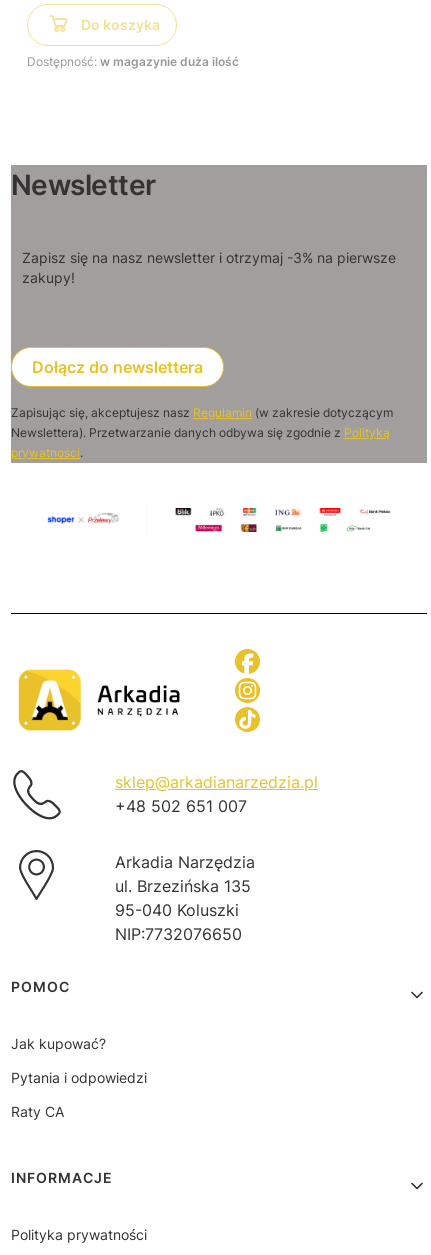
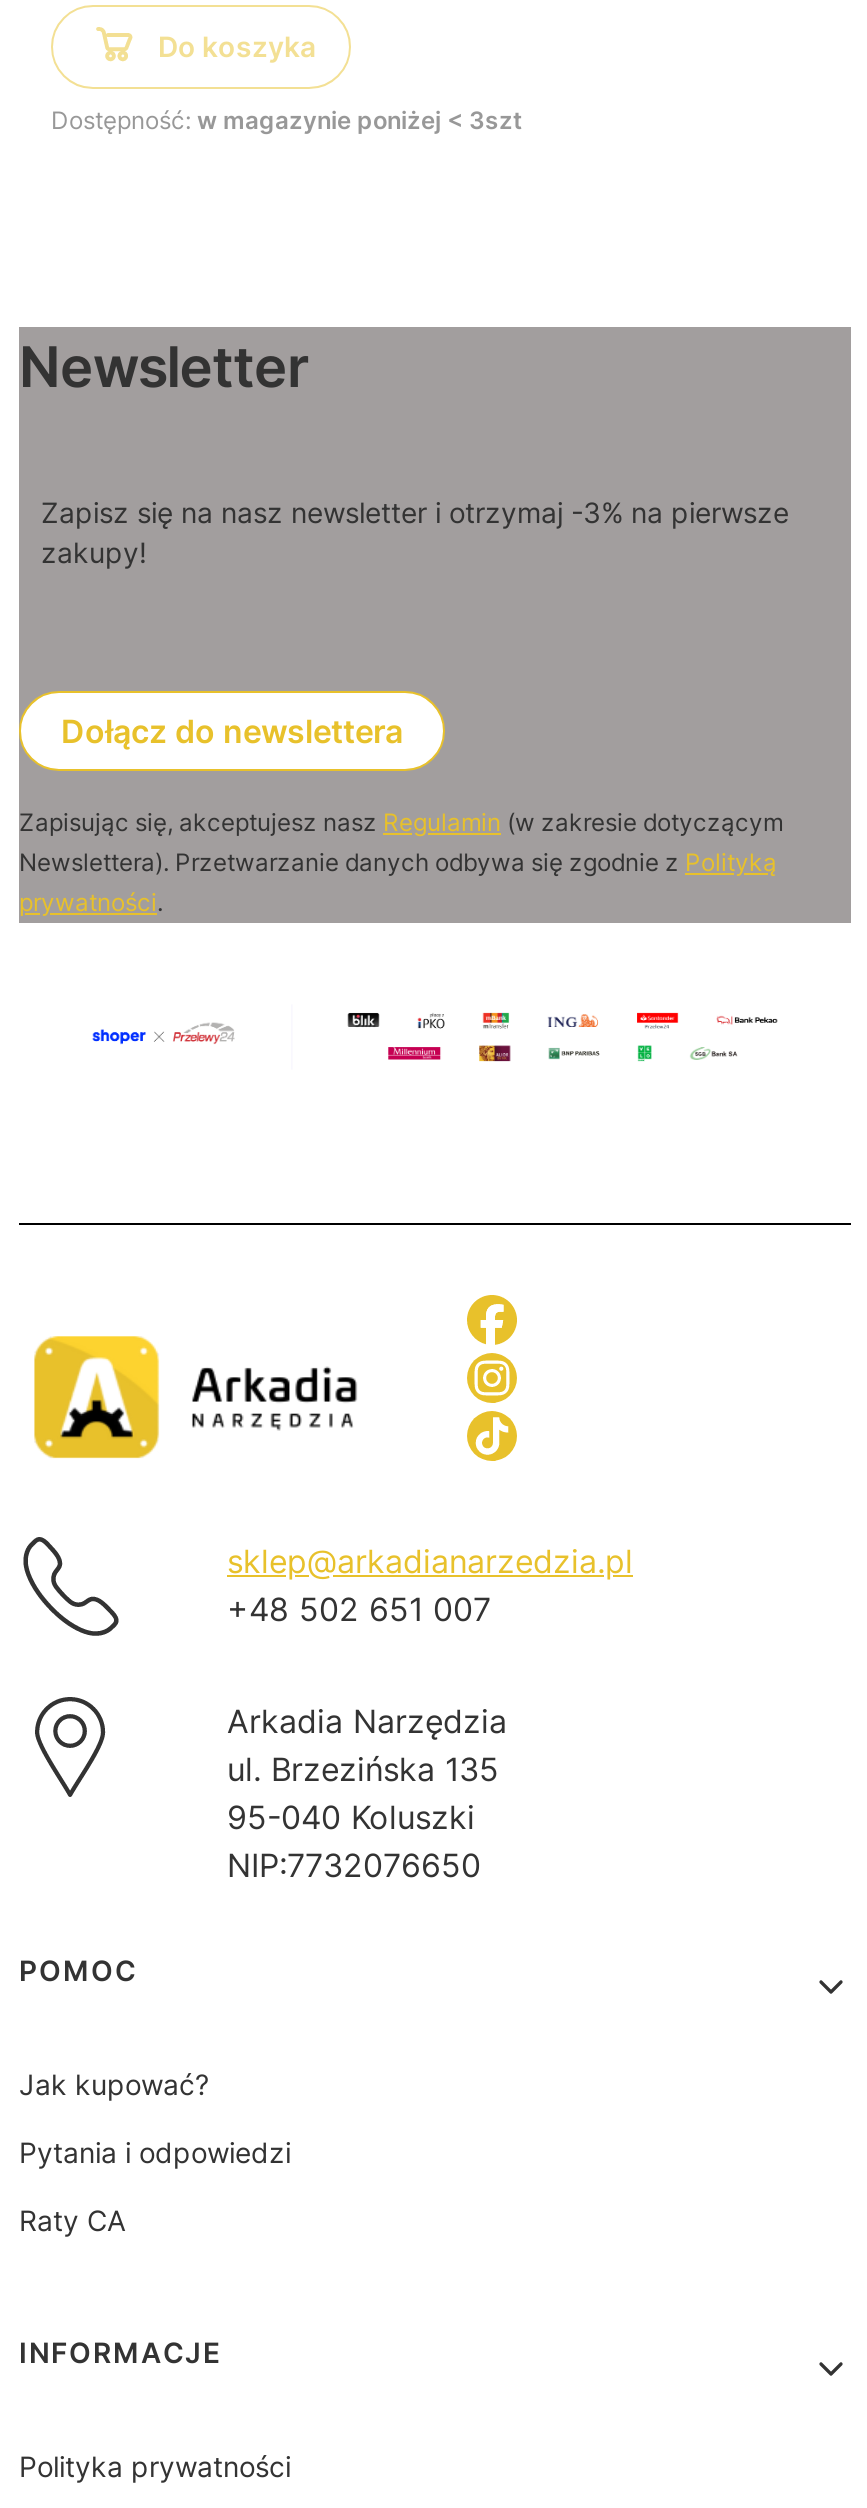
[27,54,239,69] Dostępność: w magazynie duża ilość -> [51,105,523,135] Dostępność: w magazynie poniżej < 3szt

